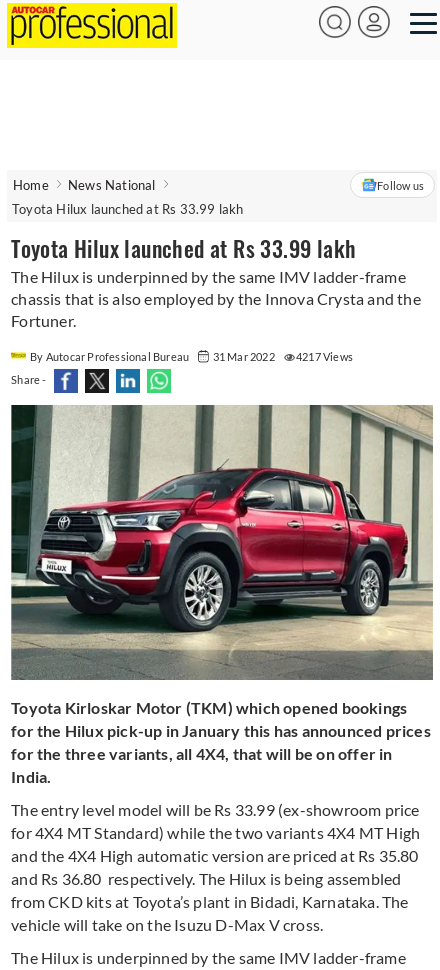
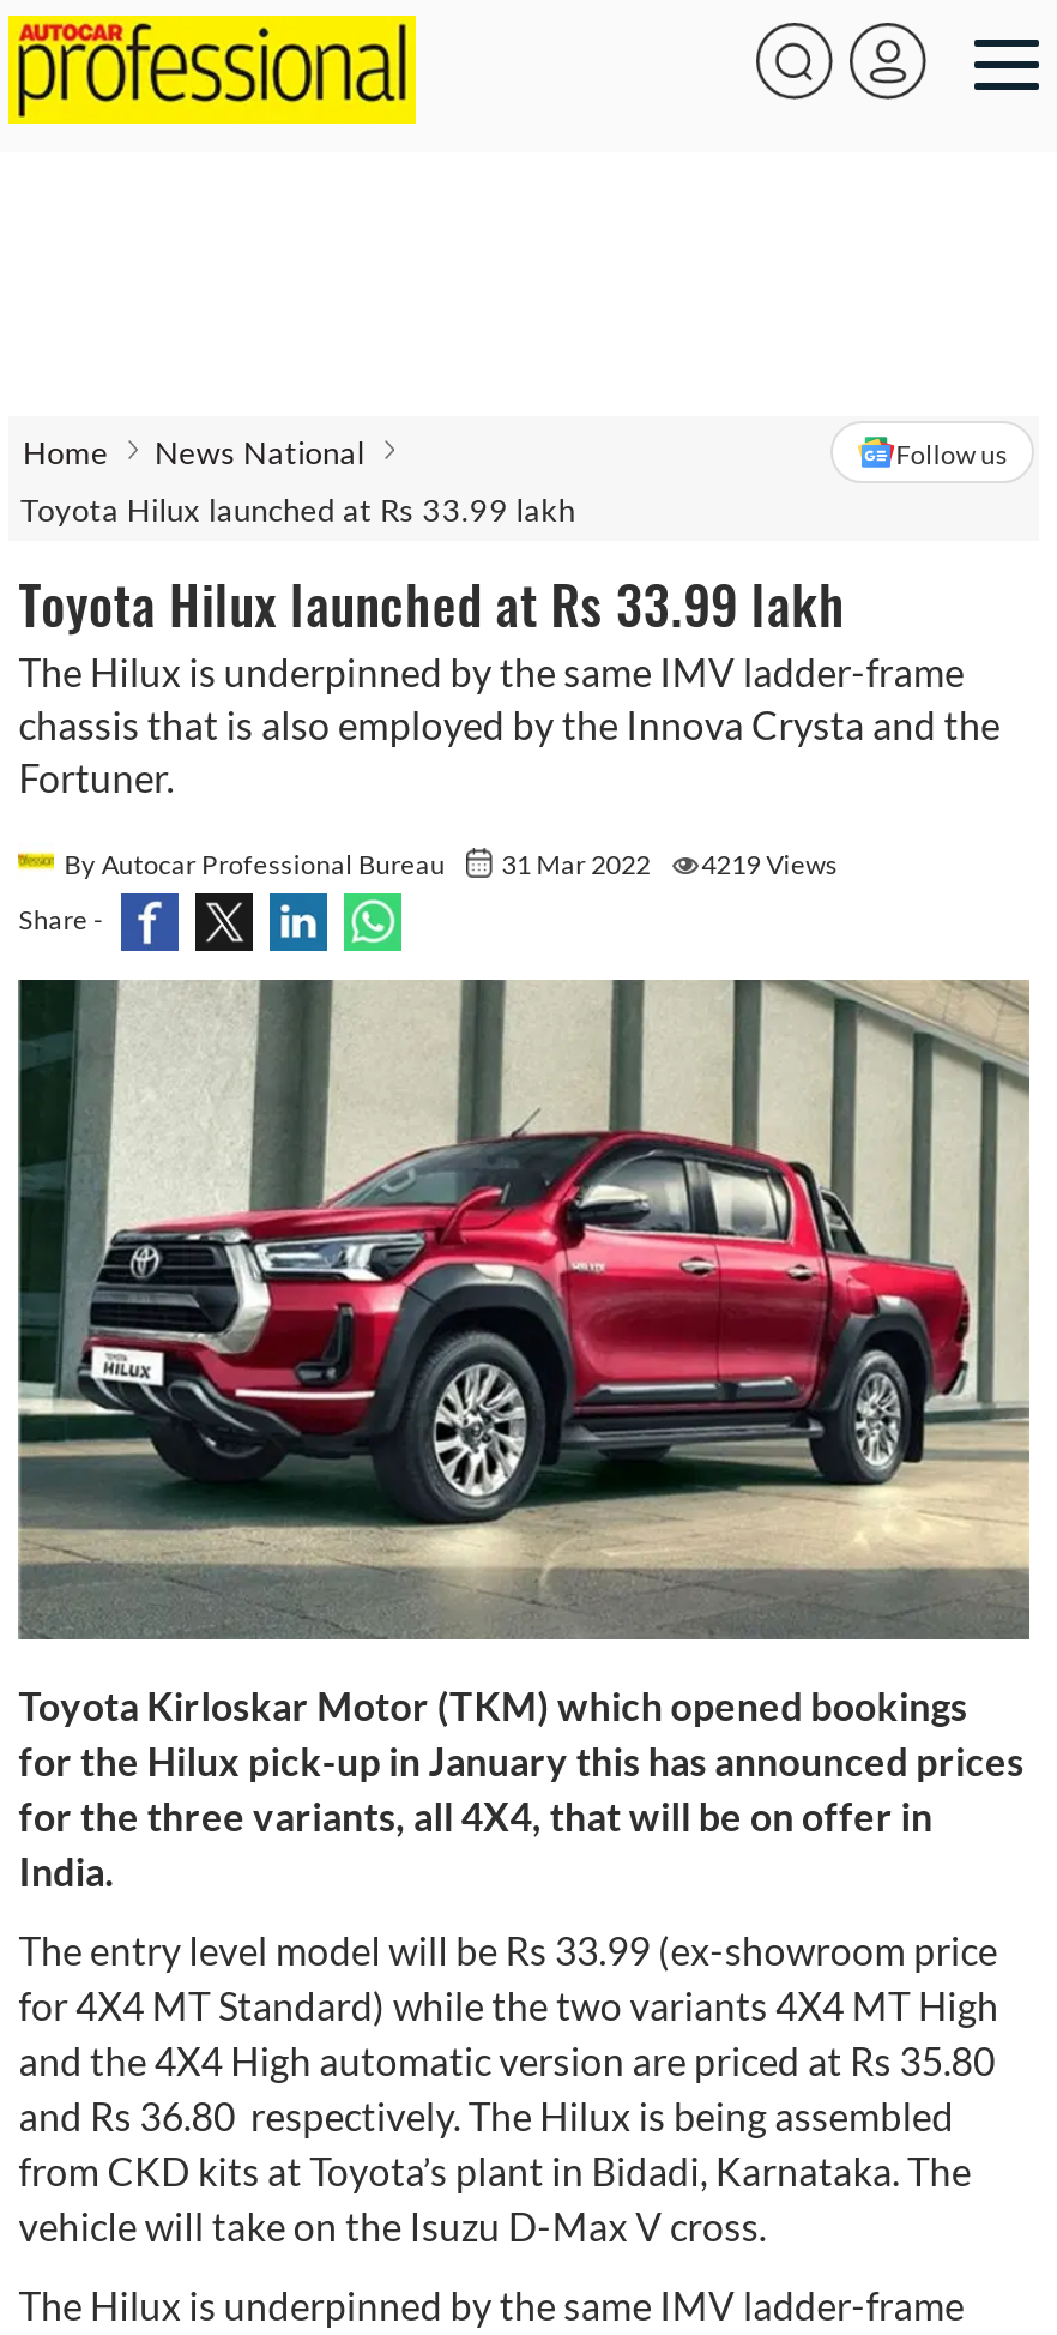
[30,350,353,363] By Autocar Professional Bureau 31 Mar 2022 4217 Views -> [64,848,838,879] By Autocar Professional Bureau 31 Mar 2022 4219 Views

